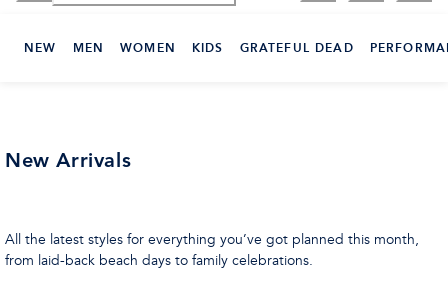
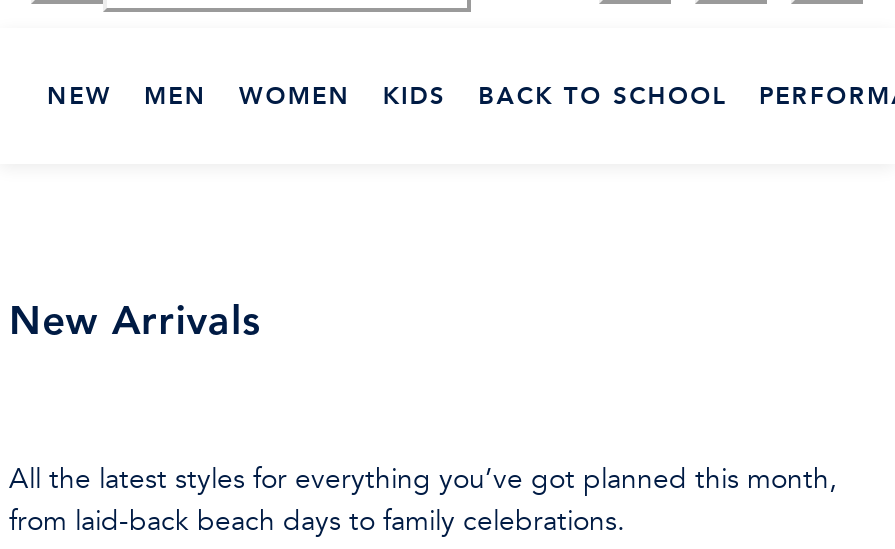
[240,38,354,57] GRATEFUL DEAD -> [478,76,727,114] BACK TO SCHOOL

